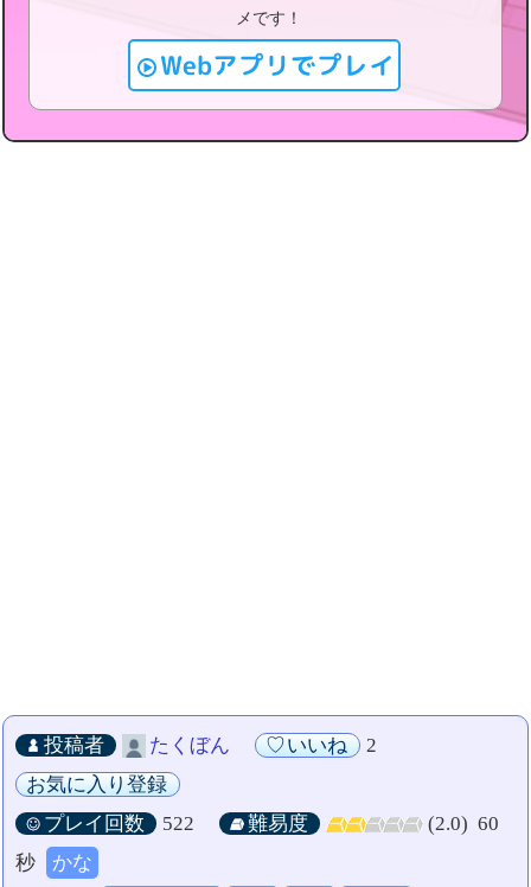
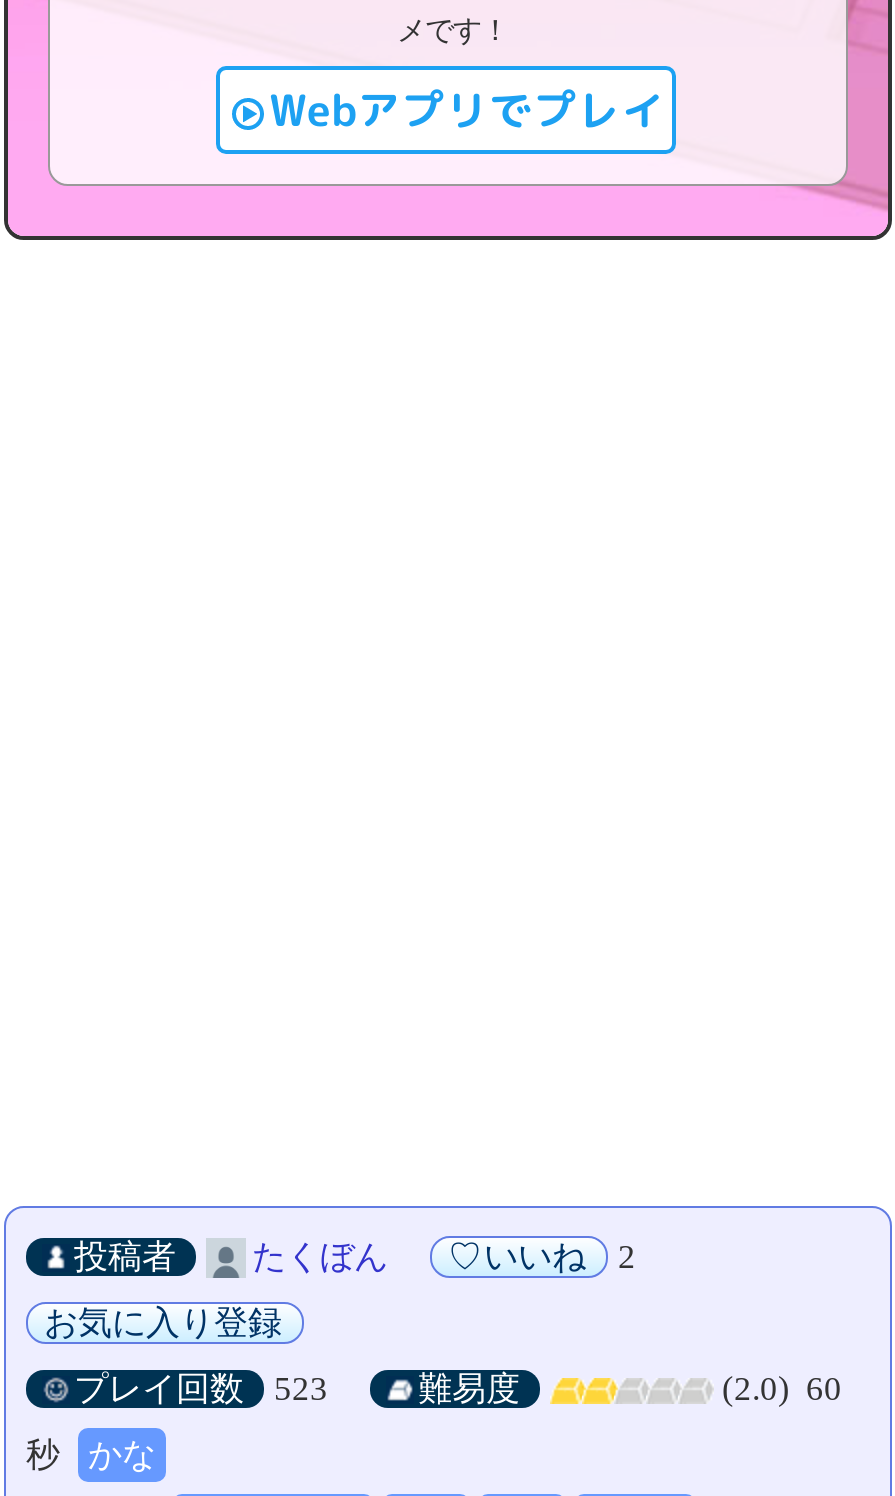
[44,812,194,835] プレイ回数 522 -> [74,1370,328,1408] プレイ回数 523

